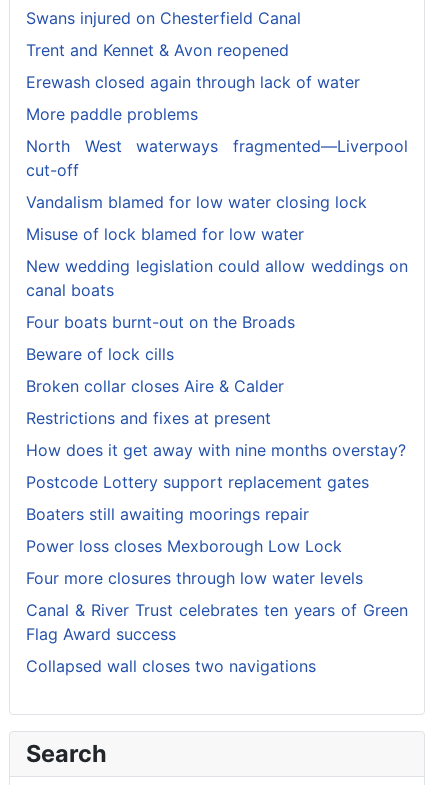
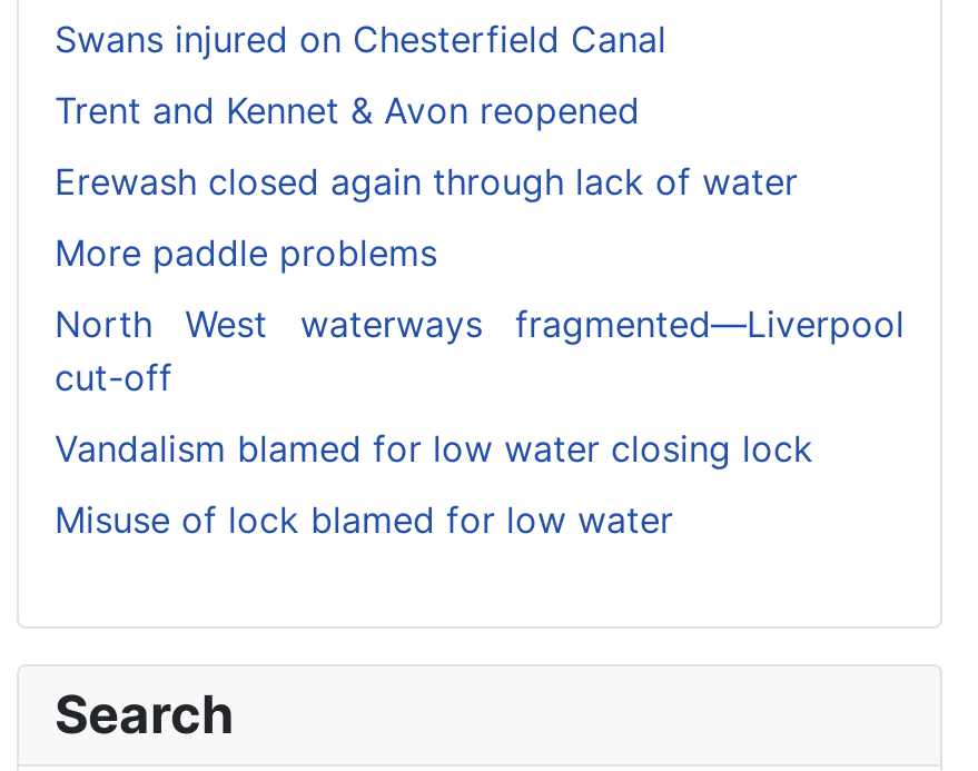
[26,256,408,676] New wedding legislation could allow weddings on | canal boats | Four boats burnt-out on the Broads | Beware of lock cills | Broken collar closes Aire & Calder | Restrictions and fixes at present | How does it get away with nine months overstay? | Postcode Lottery support replacement gates | Boaters still awaiting moorings repair | Power loss closes Mexborough Low Lock | Four more closures through low water levels | Canal & River Trust celebrates ten years of Green | Flag Award success | Collapsed wall closes two navigations -> none

